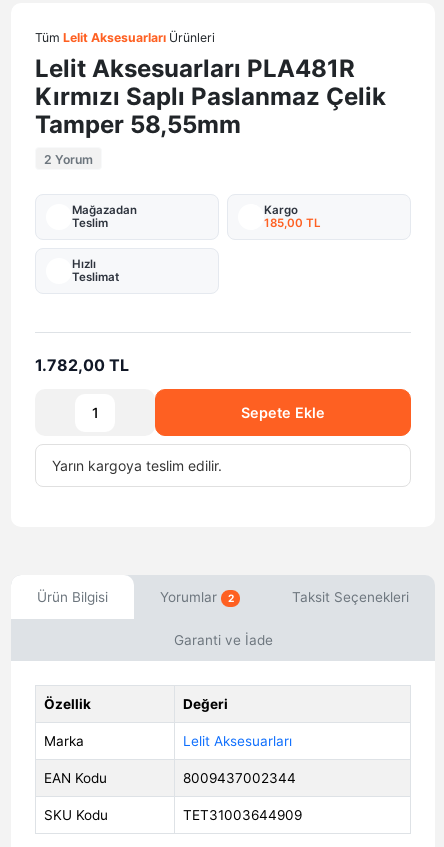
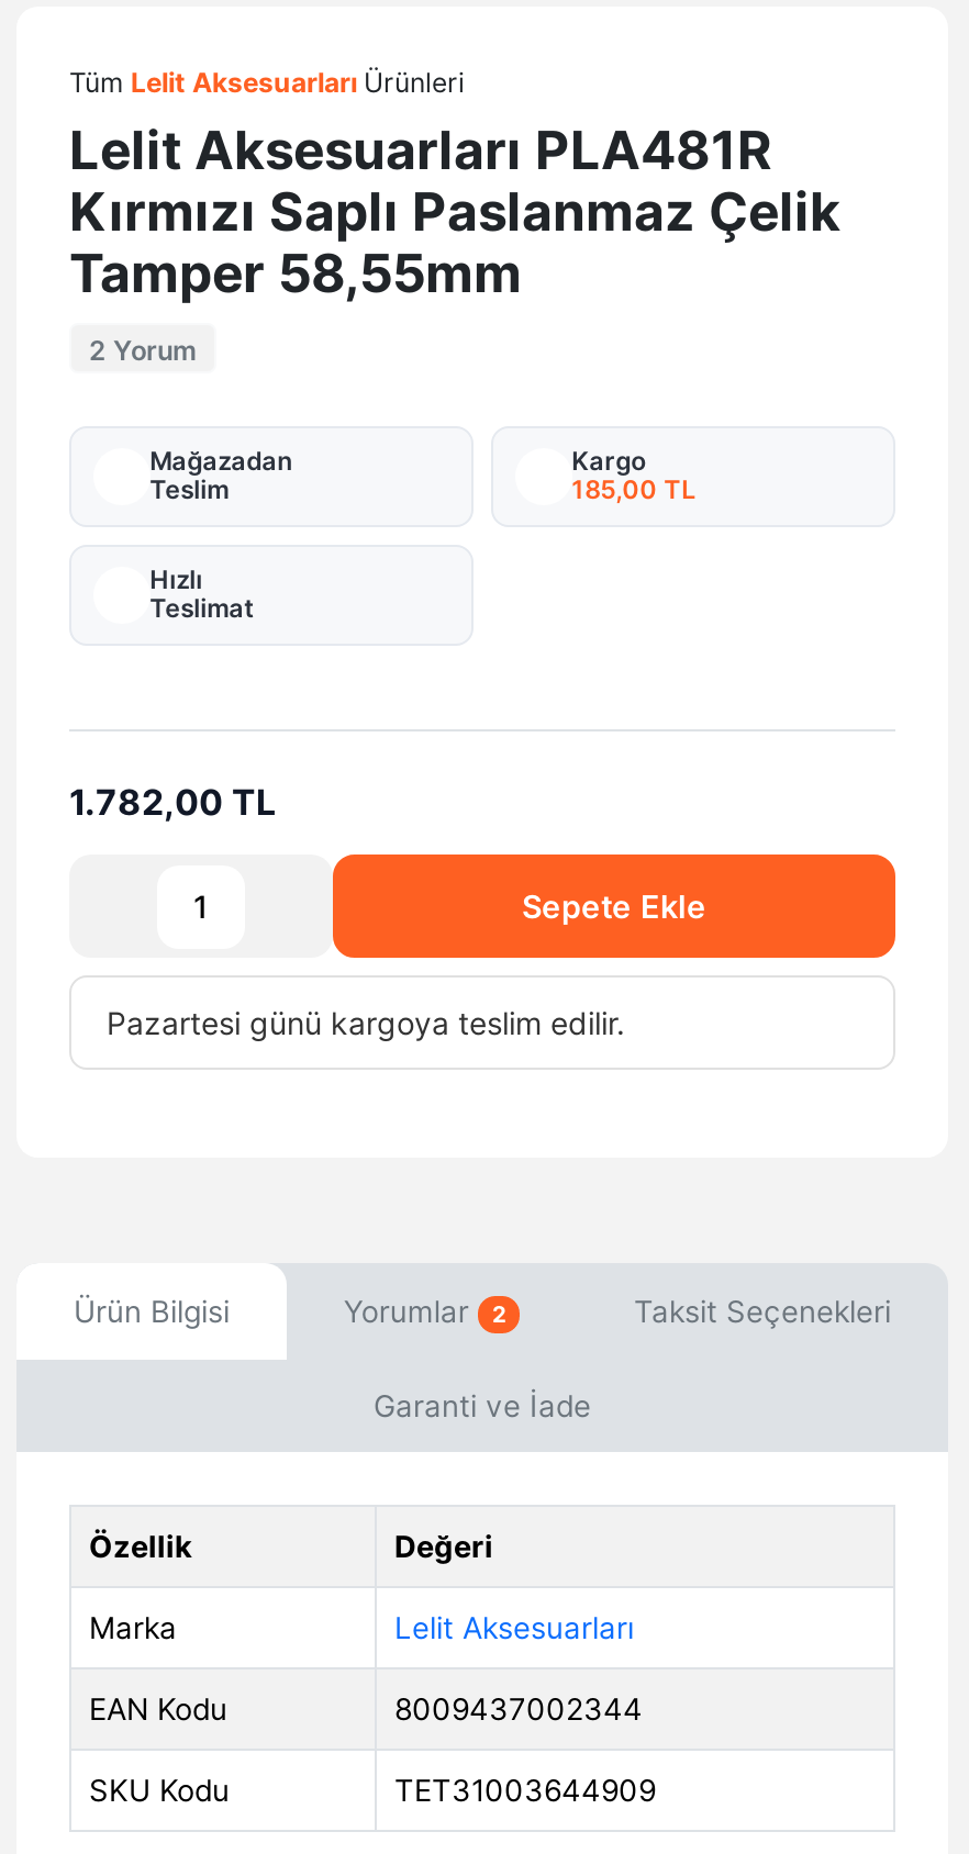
[52,457,222,474] Yarın kargoya teslim edilir. -> [107,1005,625,1042] Pazartesi günü kargoya teslim edilir.

